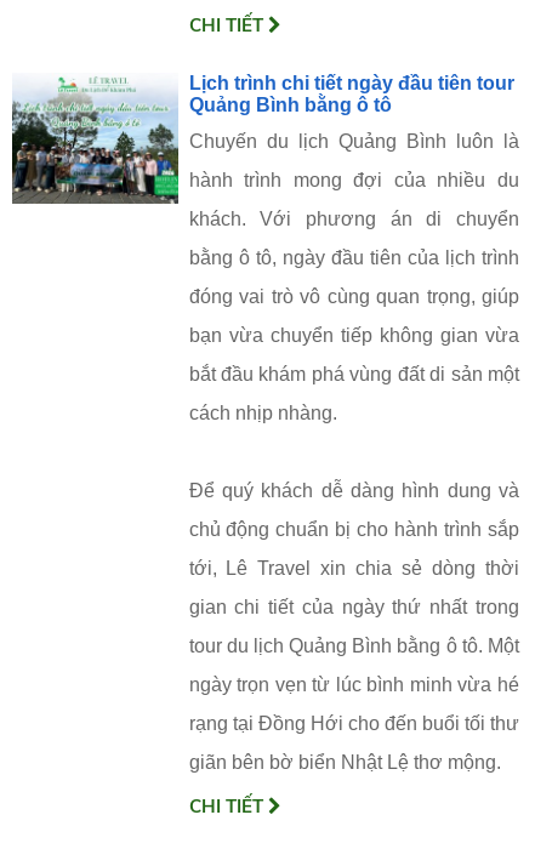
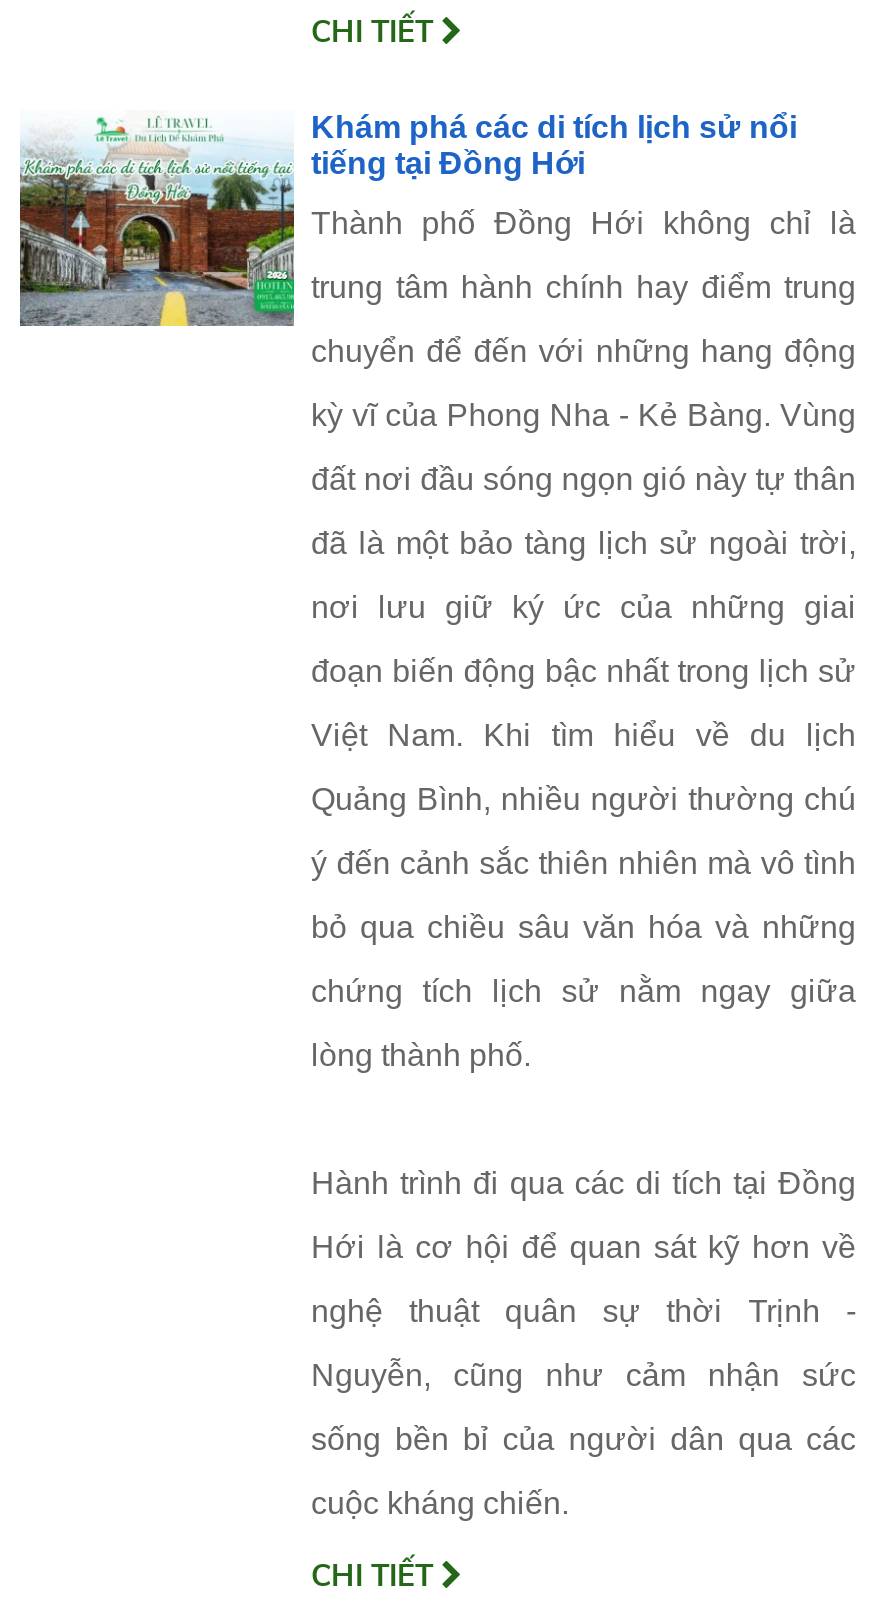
[11,73,519,424] [image] | Lịch trình chi tiết ngày đầu tiên tour | Quảng Bình bằng ô tô | Chuyến du lịch Quảng Bình luôn là | hành trình mong đợi của nhiều du | khách. Với phương án di chuyển | bằng ô tô, ngày đầu tiên của lịch trình | đóng vai trò vô cùng quan trọng, giúp | bạn vừa chuyển tiếp không gian vừa | bắt đầu khám phá vùng đất di sản một | cách nhịp nhàng. -> [18,111,856,1073] [image] | Khám phá các di tích lịch sử nổi | tiếng tại Đồng Hới | Thành phố Đồng Hới không chỉ là | trung tâm hành chính hay điểm trung | chuyển để đến với những hang động | kỳ vĩ của Phong Nha - Kẻ Bàng. Vùng | đất nơi đầu sóng ngọn gió này tự thân | đã là một bảo tàng lịch sử ngoài trời, | nơi lưu giữ ký ức của những giai | đoạn biến động bậc nhất trong lịch sử | Việt Nam. Khi tìm hiểu về du lịch | Quảng Bình, nhiều người thường chú | ý đến cảnh sắc thiên nhiên mà vô tình | bỏ qua chiều sâu văn hóa và những | chứng tích lịch sử nằm ngay giữa | lòng thành phố.
[189,481,519,773] Để quý khách dễ dàng hình dung và | chủ động chuẩn bị cho hành trình sắp | tới, Lê Travel xin chia sẻ dòng thời | gian chi tiết của ngày thứ nhất trong | tour du lịch Quảng Bình bằng ô tô. Một | ngày trọn vẹn từ lúc bình minh vừa hé | rạng tại Đồng Hới cho đến buổi tối thư | giãn bên bờ biển Nhật Lệ thơ mộng. -> [311,1167,856,1521] Hành trình đi qua các di tích tại Đồng | Hới là cơ hội để quan sát kỹ hơn về | nghệ thuật quân sự thời Trịnh - | Nguyễn, cũng như cảm nhận sức | sống bền bỉ của người dân qua các | cuộc kháng chiến.

